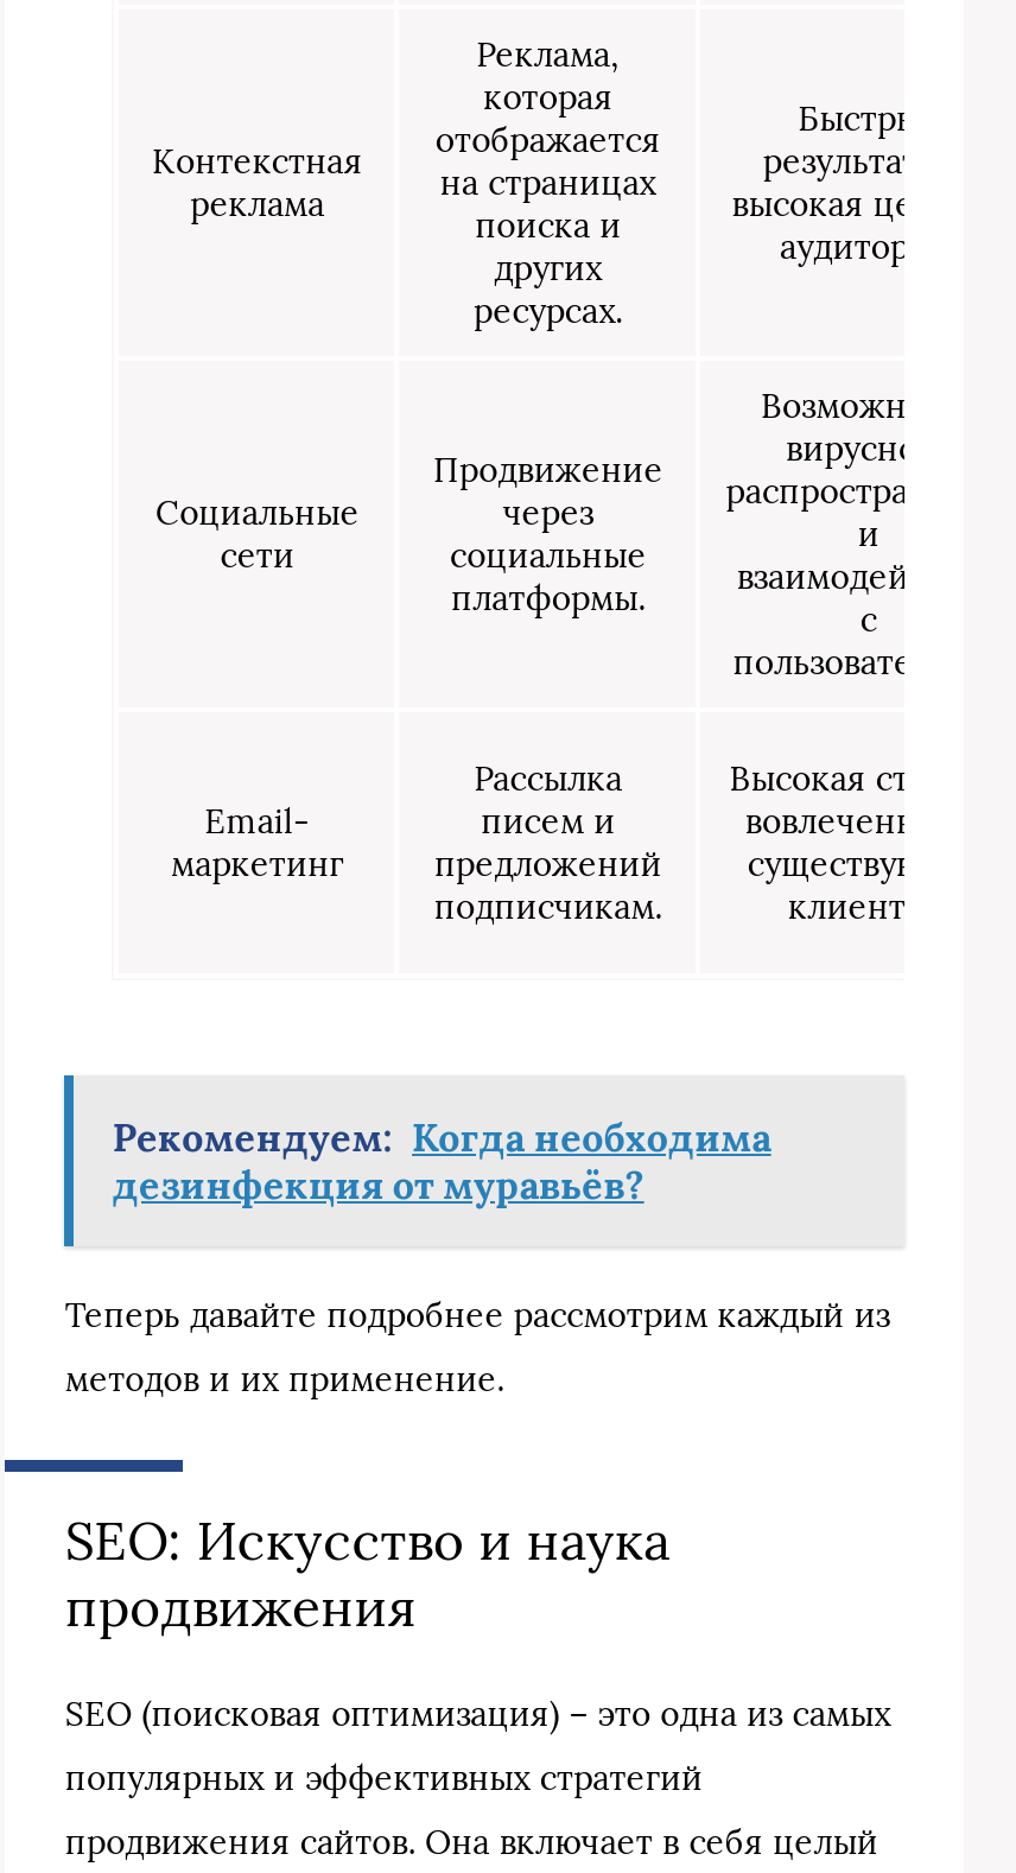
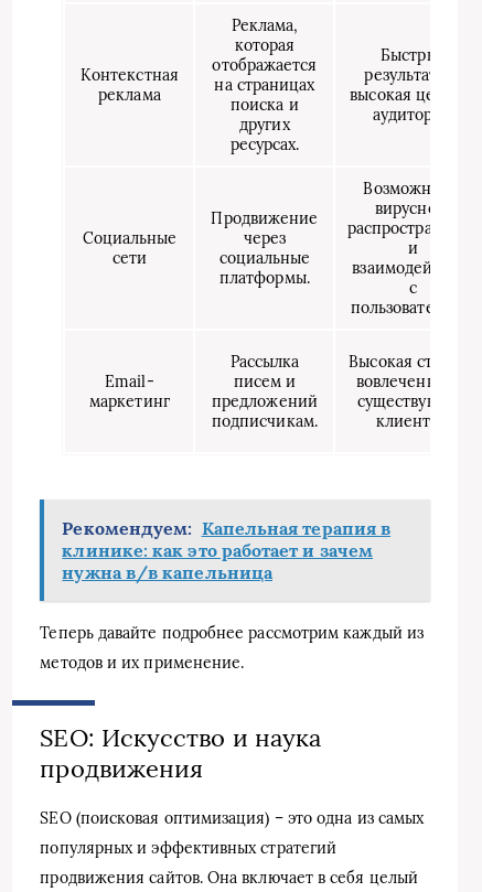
[113,1112,771,1207] Рекомендуем: Когда необходима | дезинфекция от муравьёв? -> [62,517,391,583] Рекомендуем: Капельная терапия в | клинике: как это работает и зачем | нужна в/в капельница

